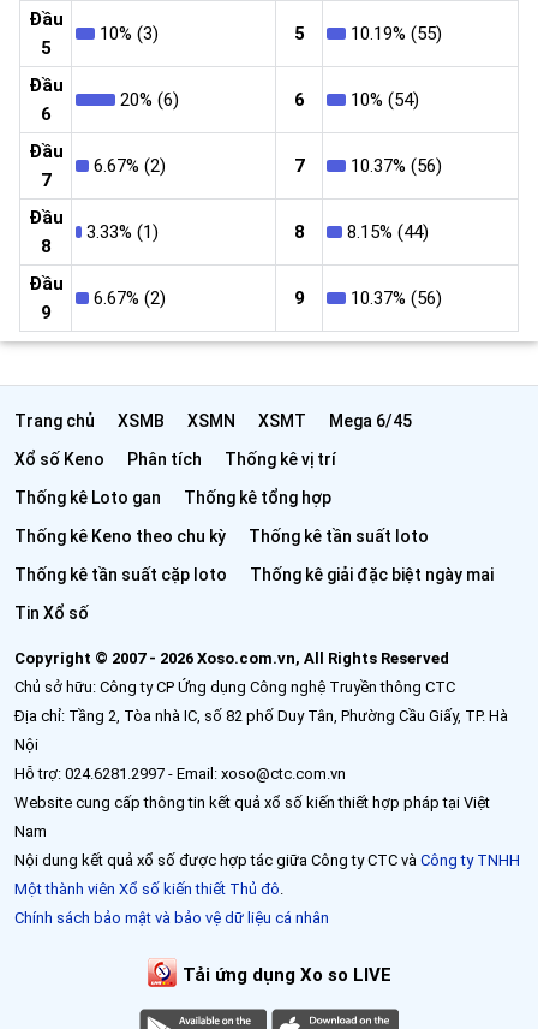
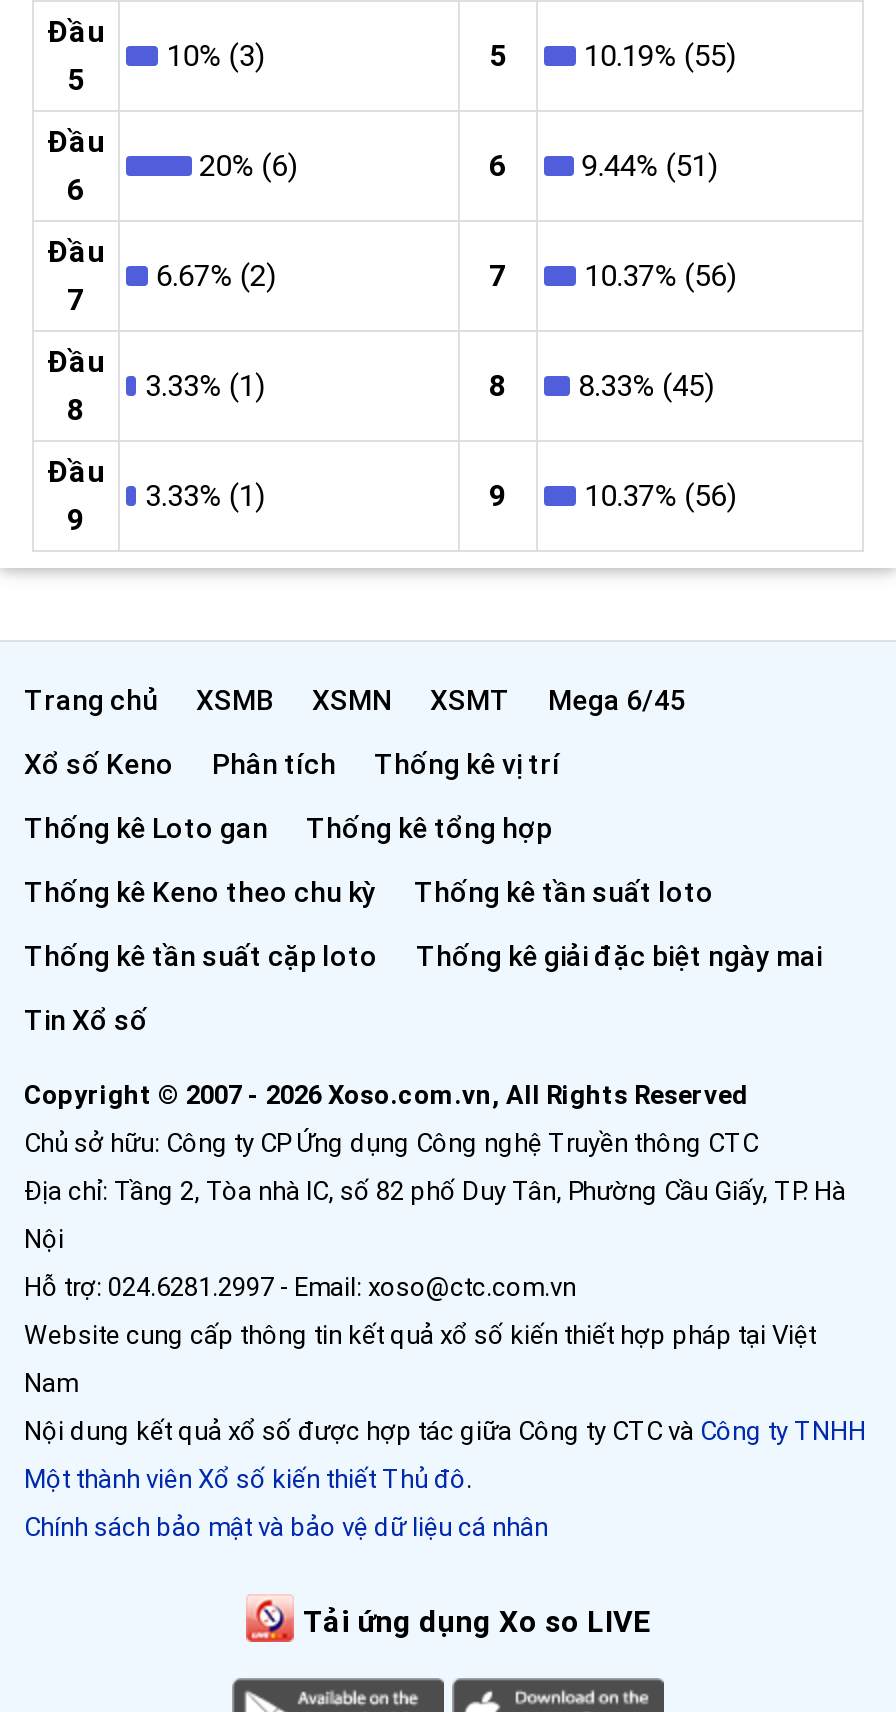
[294,89,419,111] 6 10% (54) -> [489,148,717,184] 6 9.44% (51)
[294,221,428,243] 8 8.15% (44) -> [489,368,714,404] 8 8.33% (45)
[89,287,166,309] 6.67% (2) -> [137,478,265,514] 3.33% (1)

